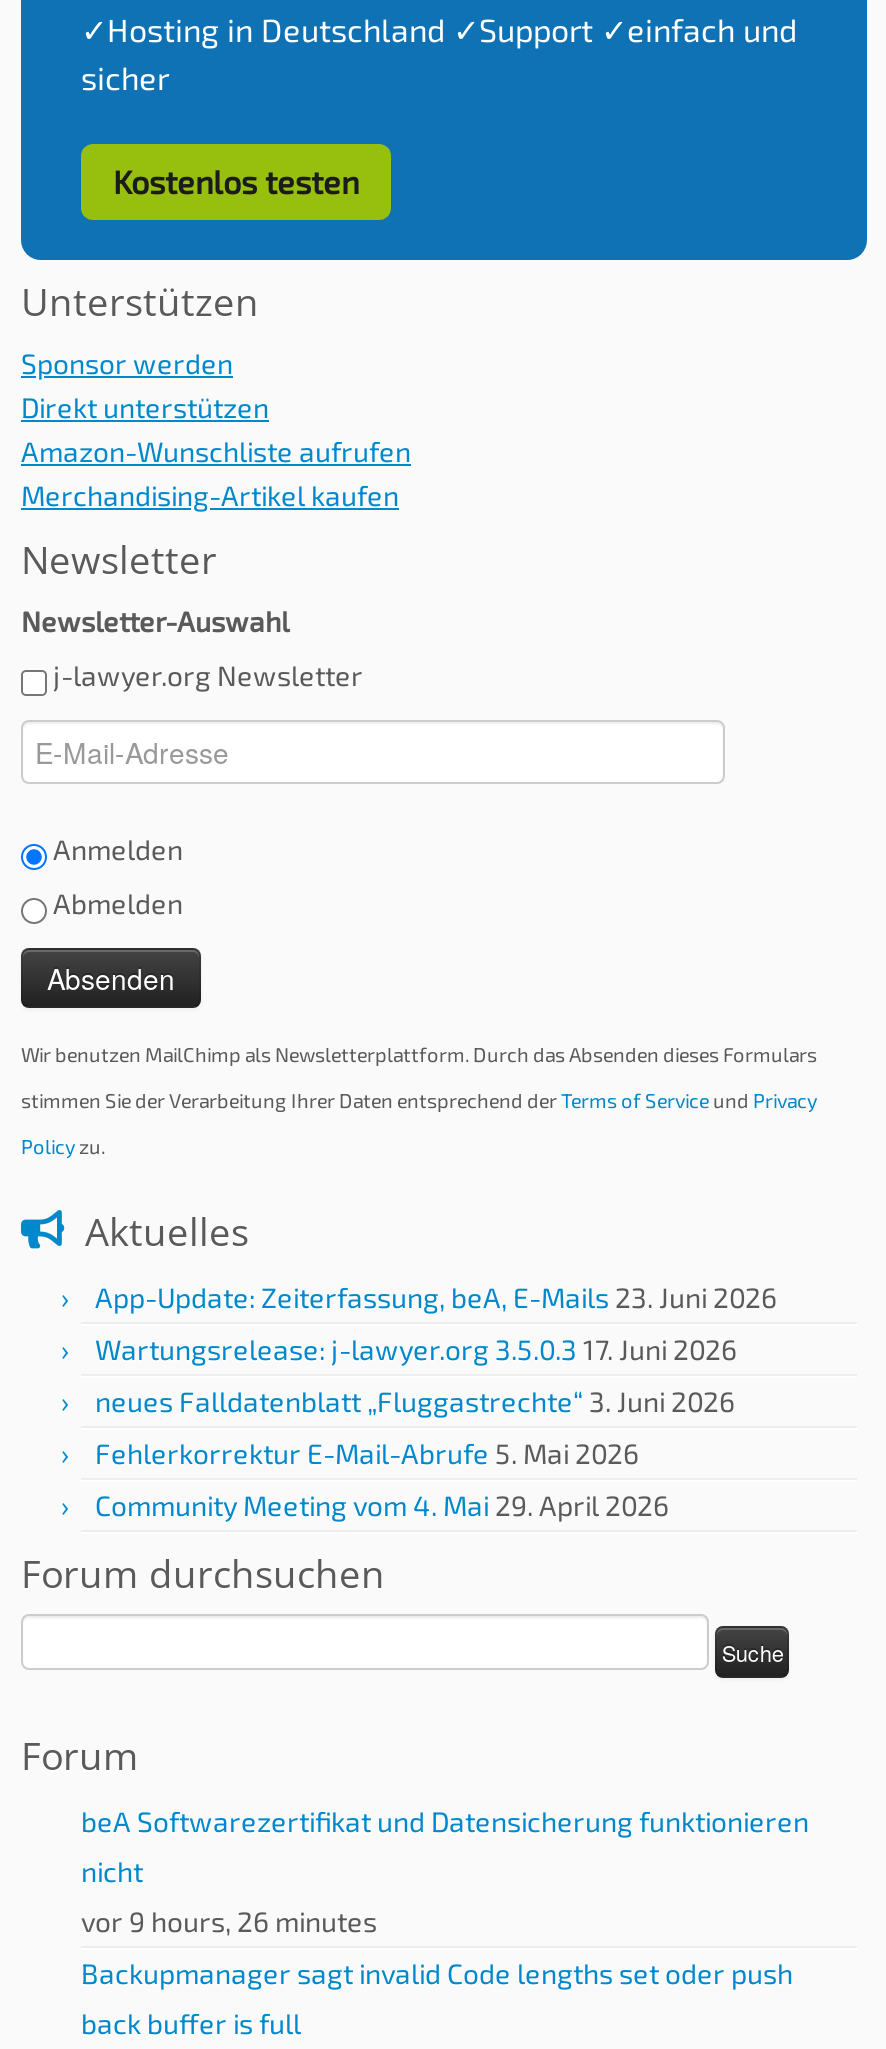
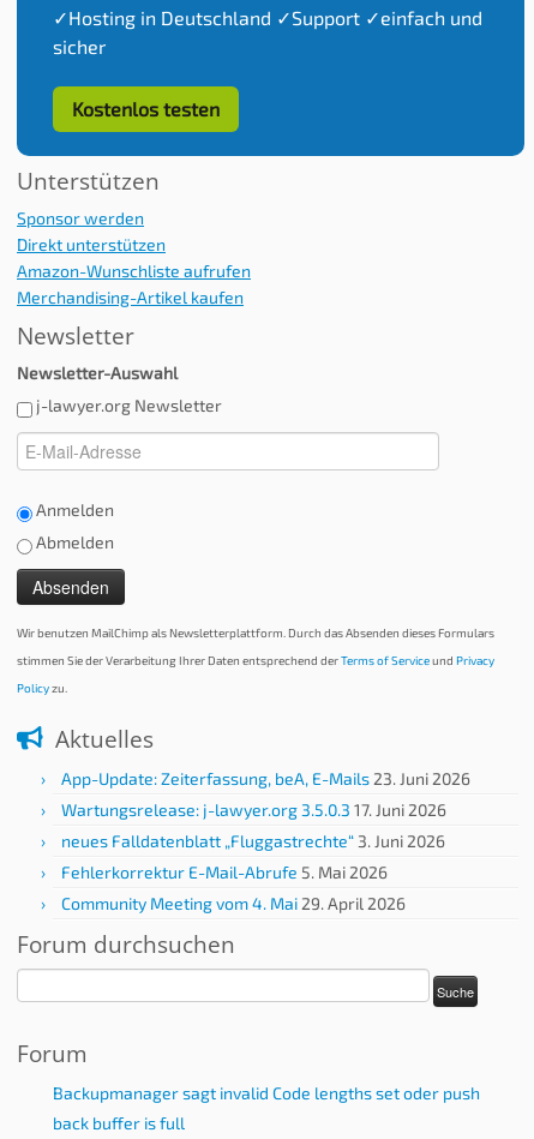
[81,1804,809,1938] beA Softwarezertifikat und Datensicherung funktionieren | nicht | vor 9 hours, 26 minutes -> none

